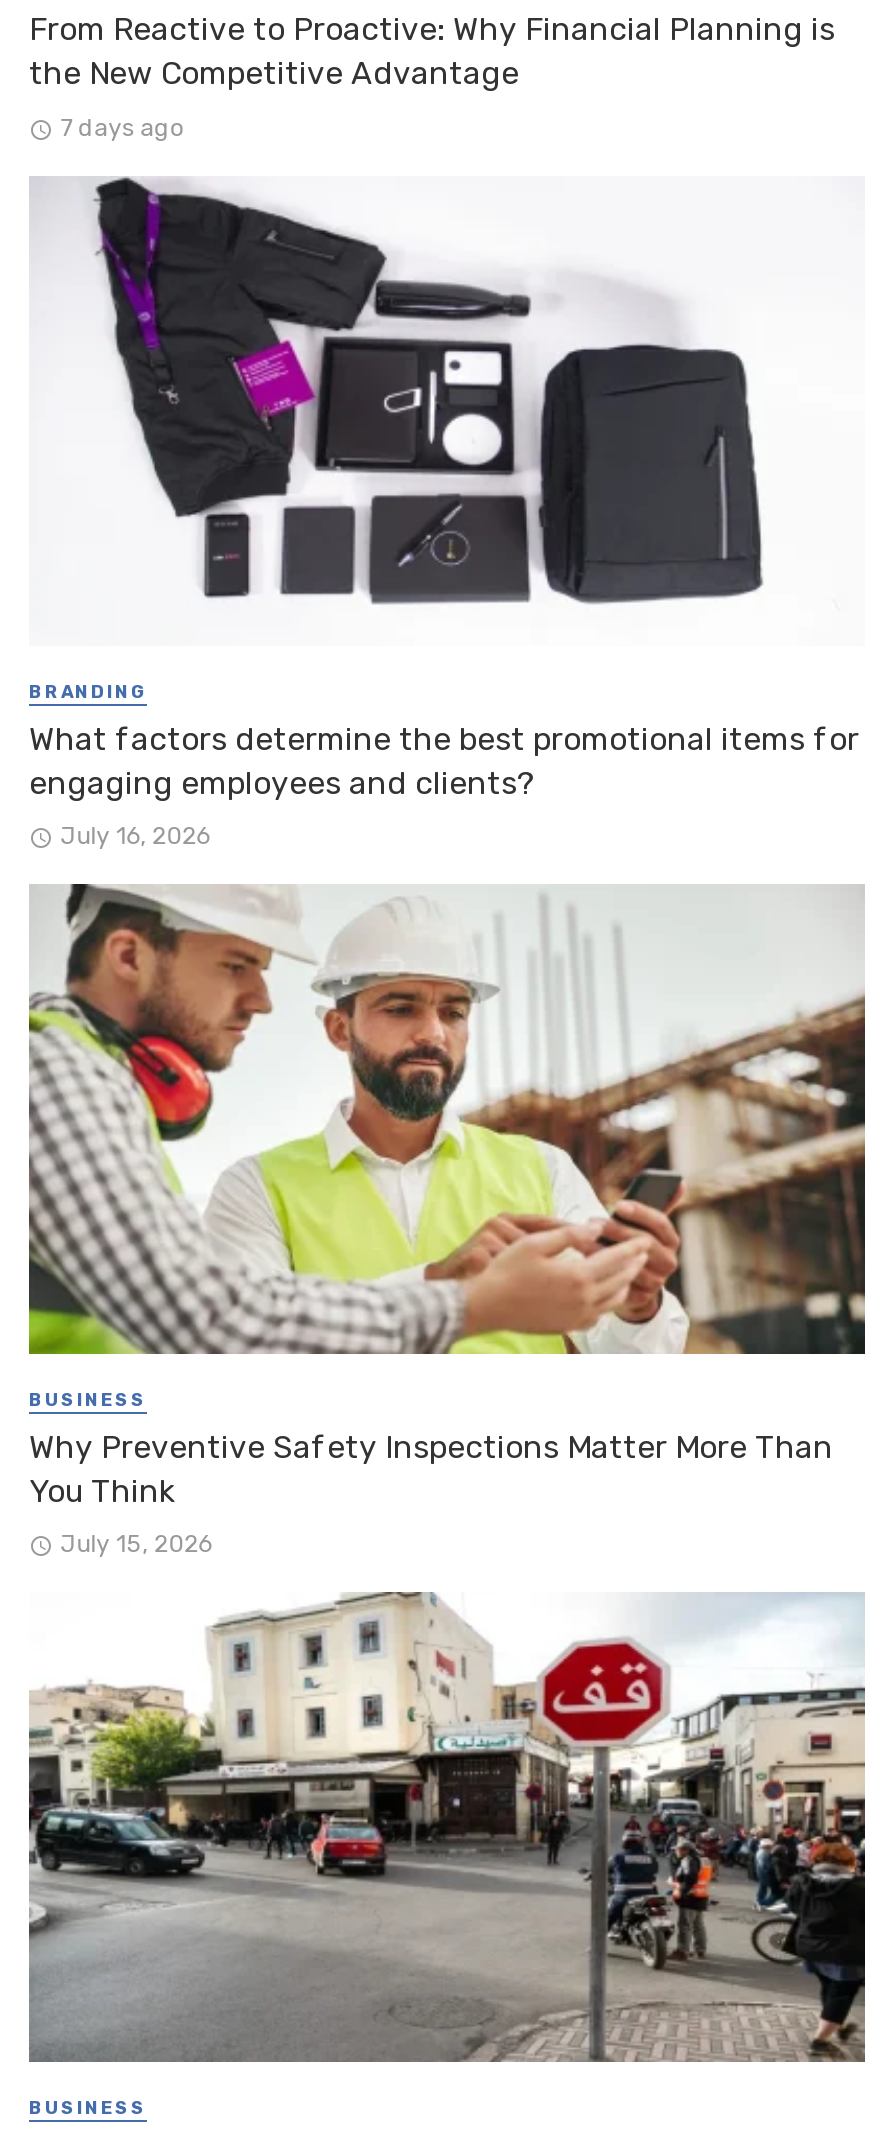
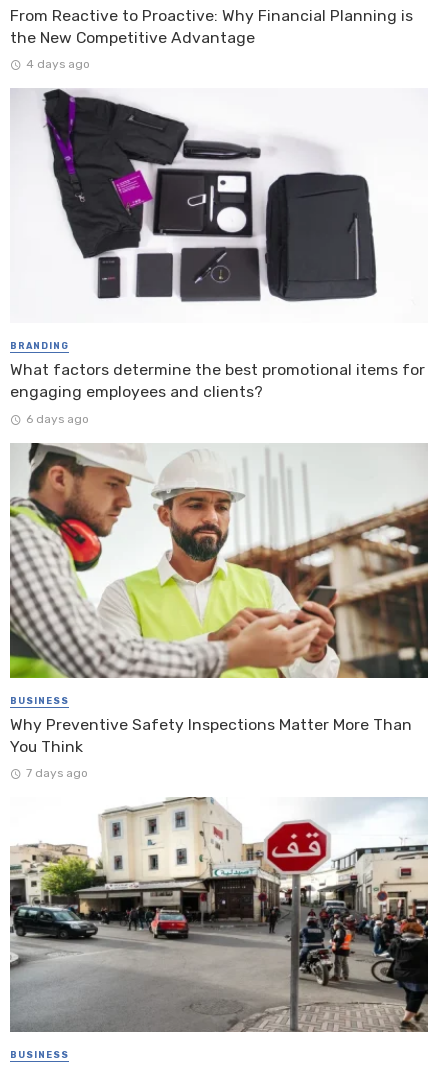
[60,114,184,142] 7 days ago -> [26,57,90,71] 4 days ago
[60,822,210,850] July 16, 2026 -> [26,412,89,426] 6 days ago
[60,1531,212,1559] July 15, 2026 -> [26,766,88,780] 7 days ago

